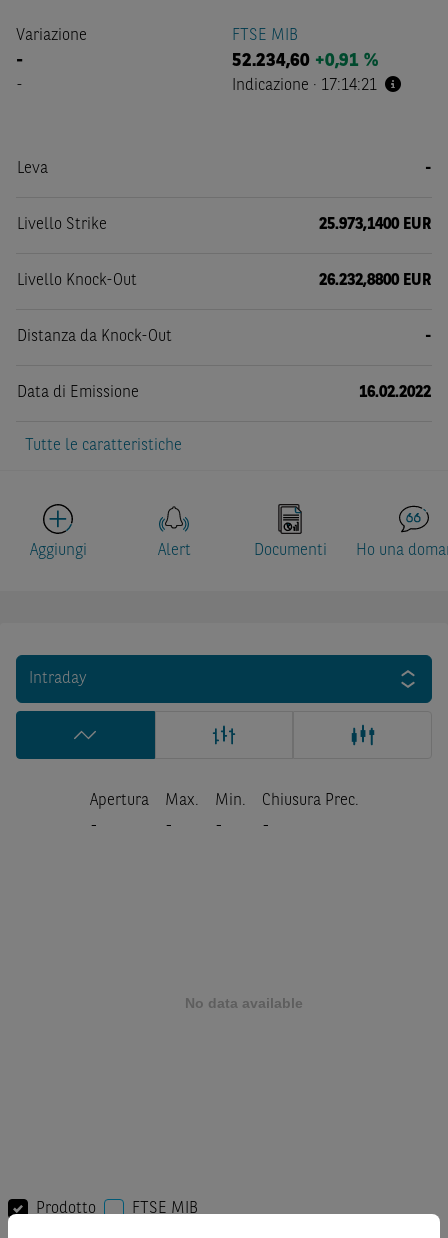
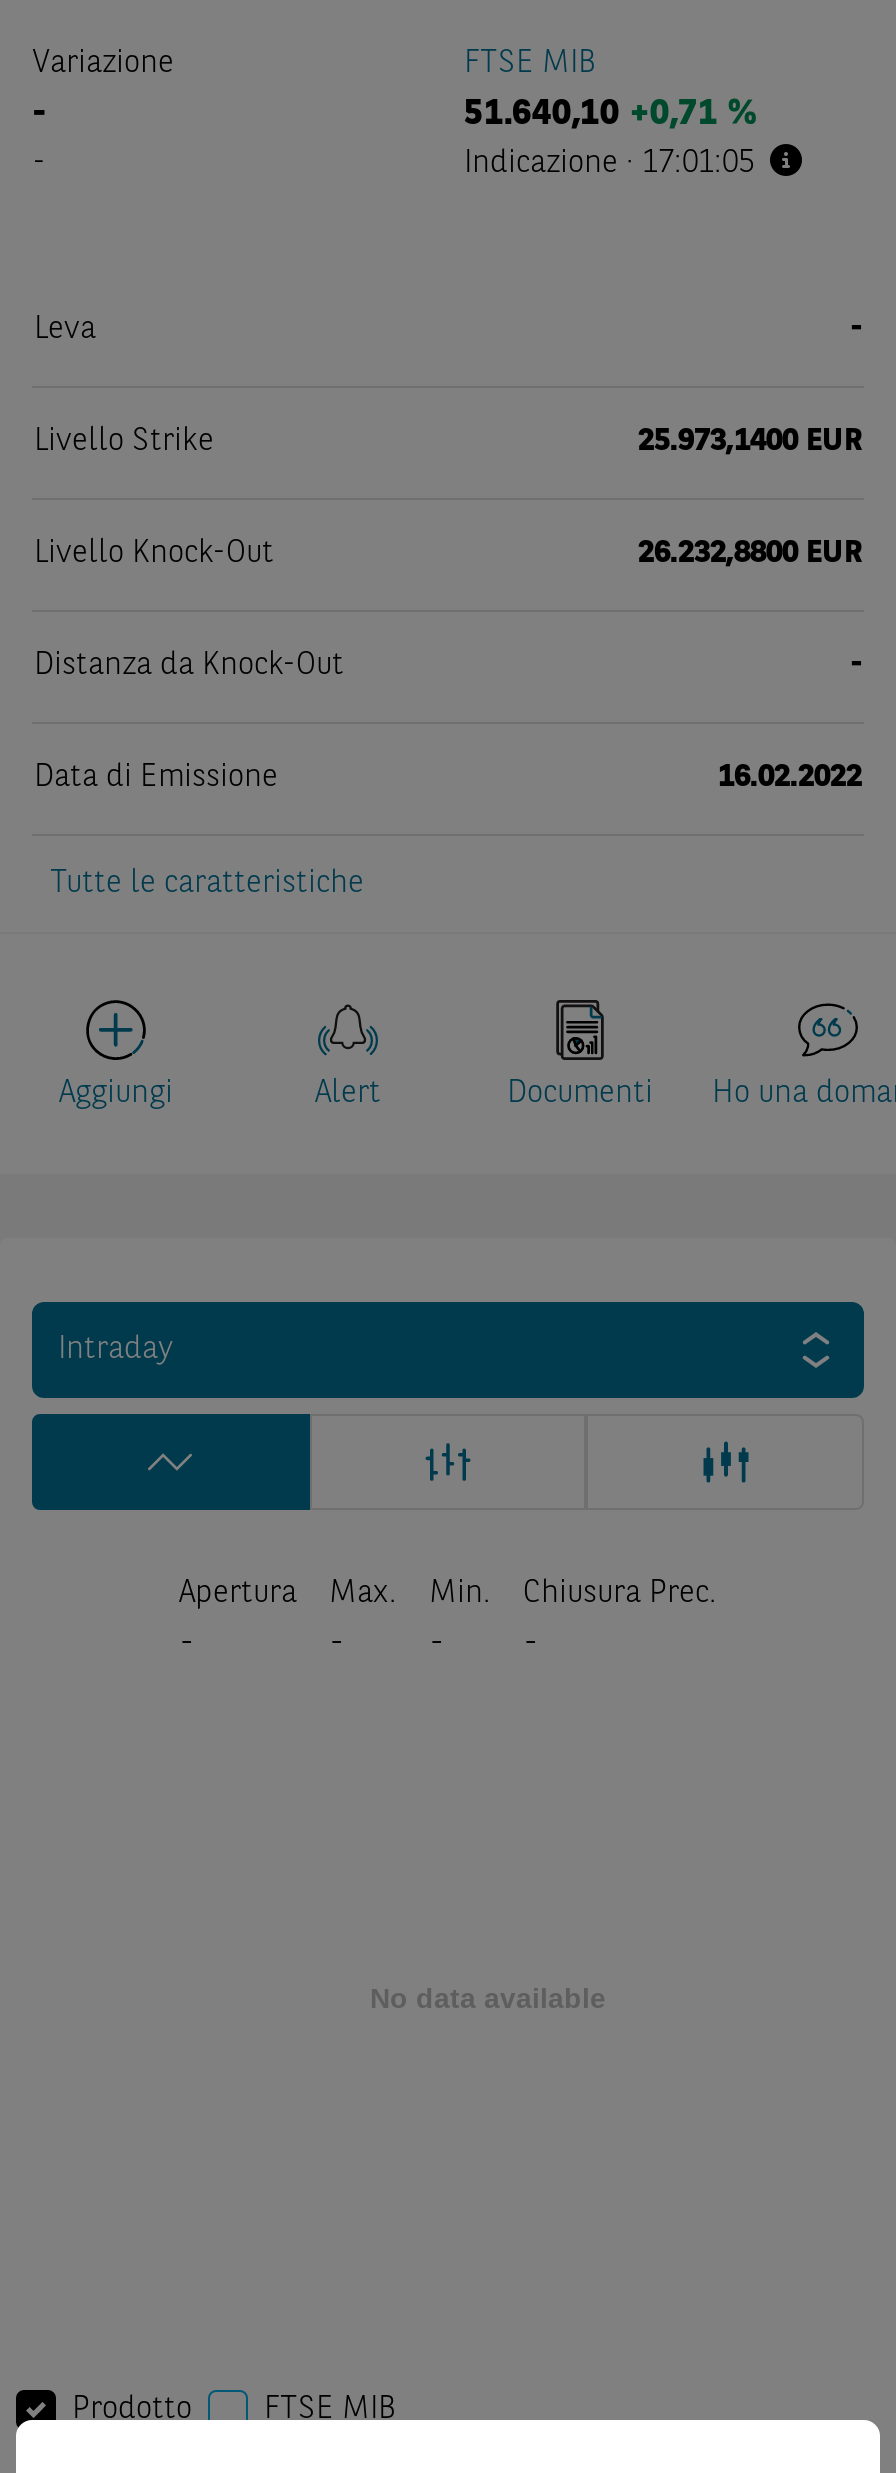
[232,52,378,70] 52.234,60 +0,91 % -> [464,96,756,132] 51.640,10 +0,71 %
[232,78,377,94] Indicazione · 17:14:21 -> [464,148,754,180] Indicazione · 17:01:05

